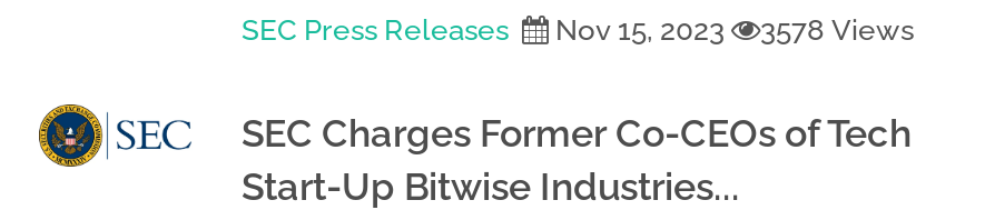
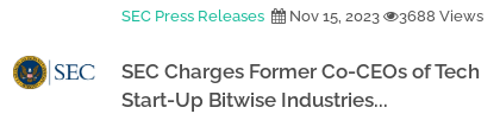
[242,13,914,47] SEC Press Releases Nov 15, 2023 3578 Views -> [121,7,483,25] SEC Press Releases Nov 15, 2023 3688 Views

